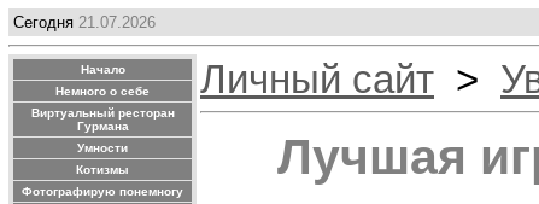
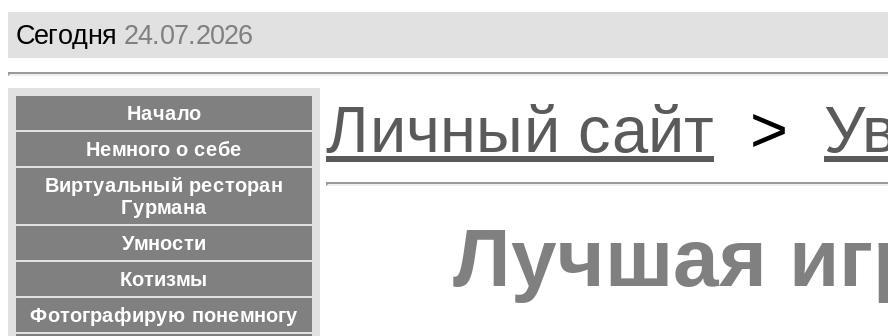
[13,13,156,31] Сегодня 21.07.2026 -> [16,20,252,50] Сегодня 24.07.2026

